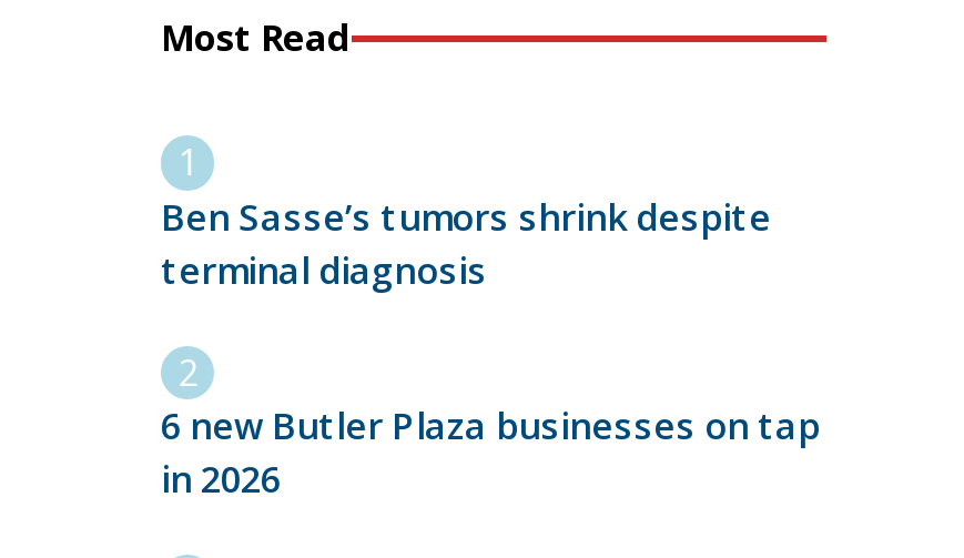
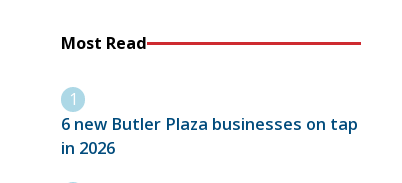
[161,193,771,295] Ben Sasse’s tumors shrink despite | terminal diagnosis -> none

